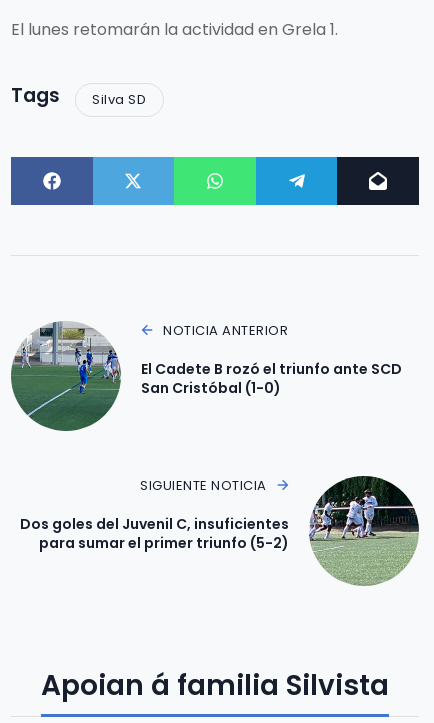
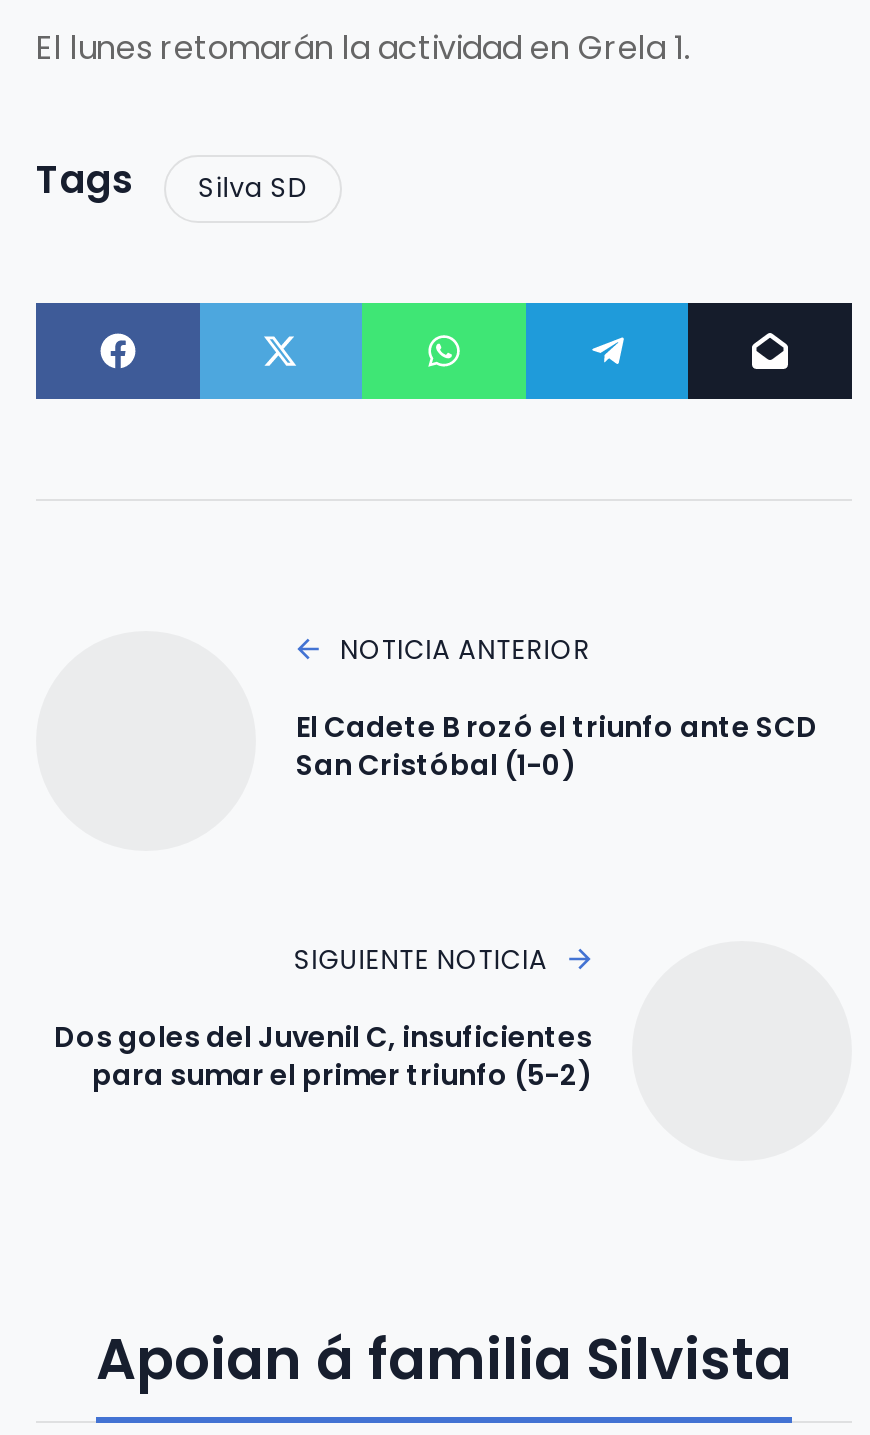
[10,321,122,432] [image] -> none
[308,475,420,587] [image] -> none

